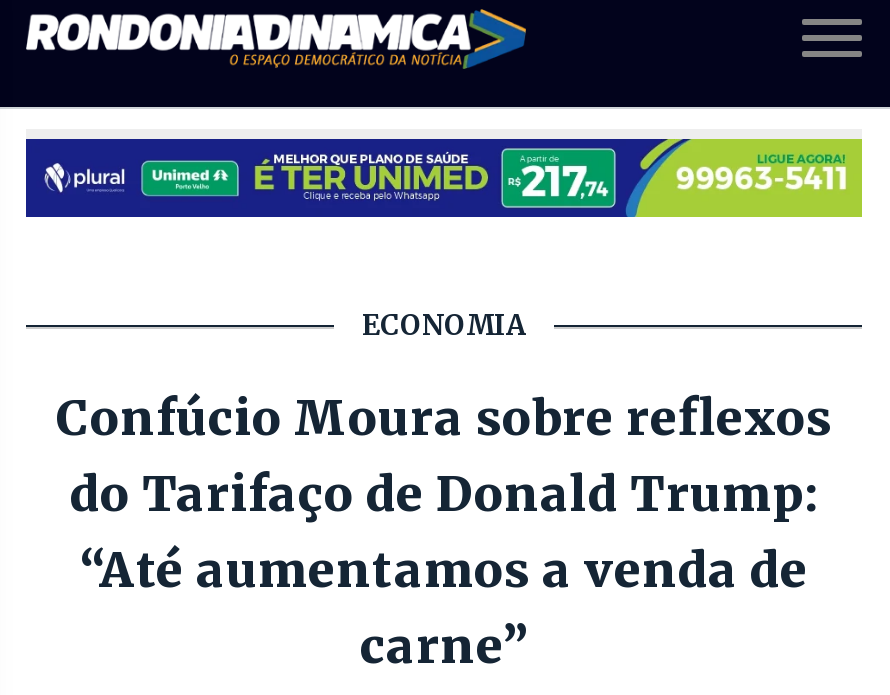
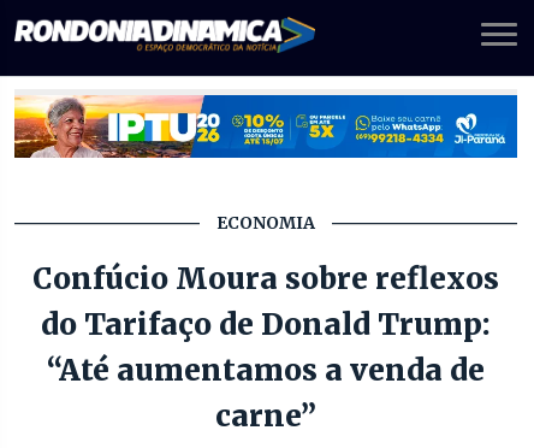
[24,137,864,219] [image] -> [13,94,518,159] [image]

